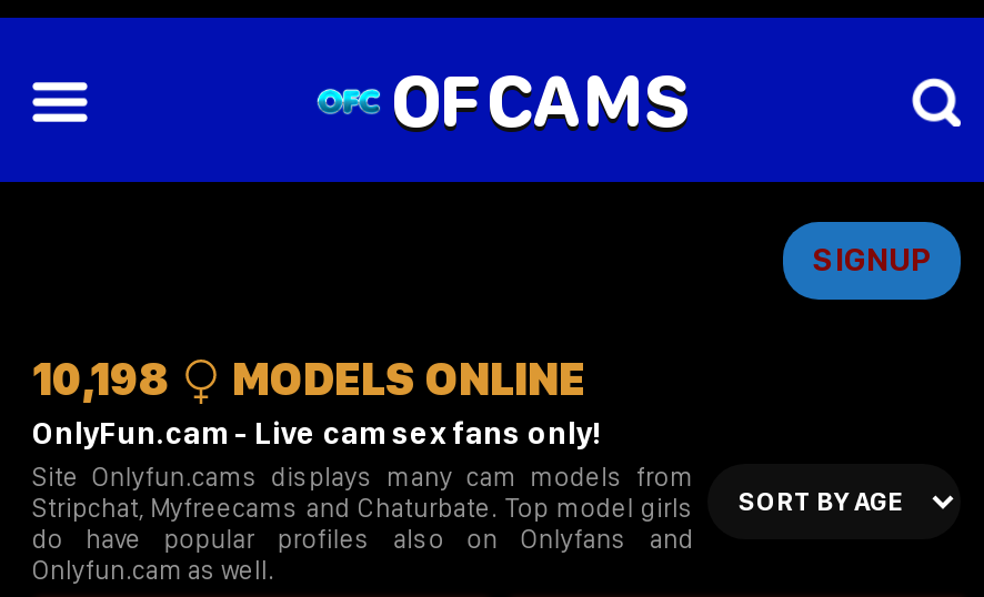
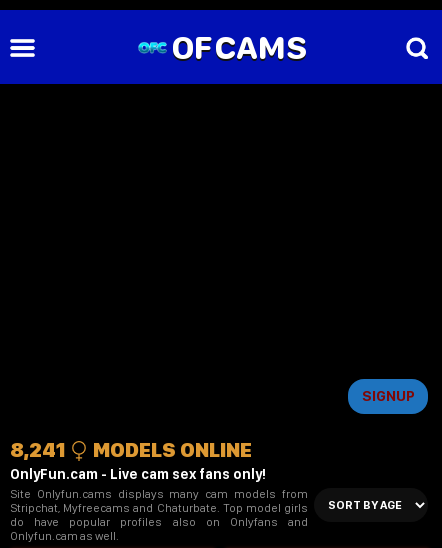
[32,351,585,406] 10,198 MODELS ONLINE -> [10,437,252,462] 8,241 MODELS ONLINE

